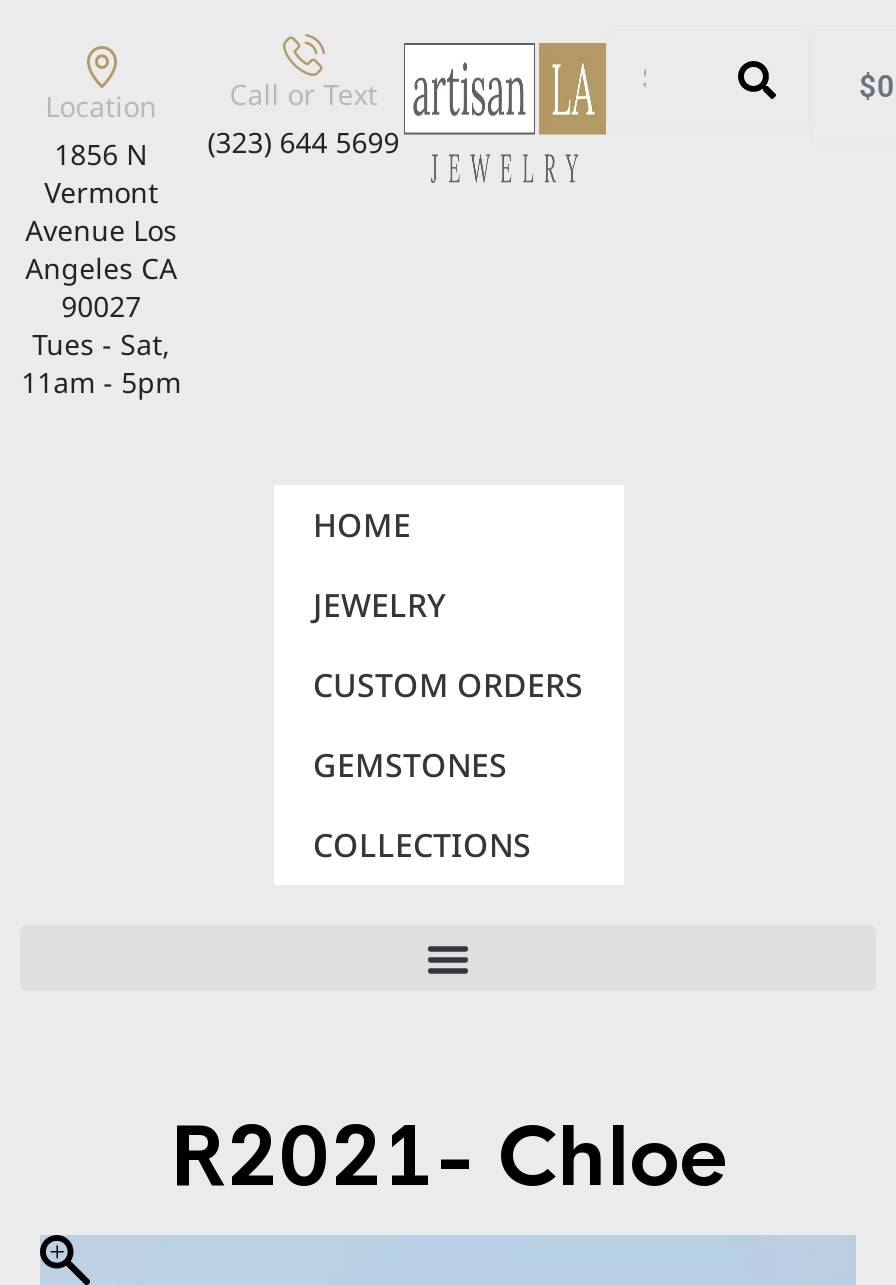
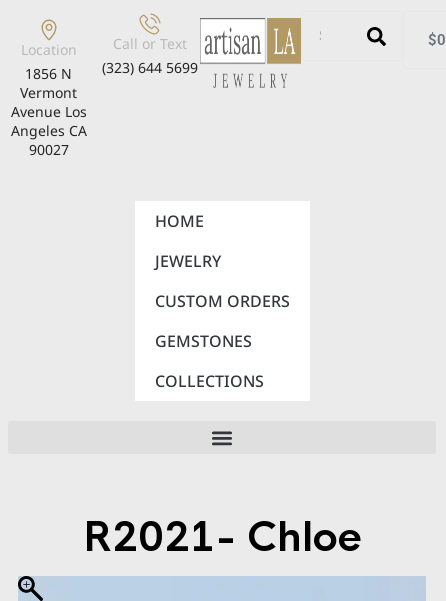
[21,325,181,401] Tues - Sat, | 11am - 5pm -> none

